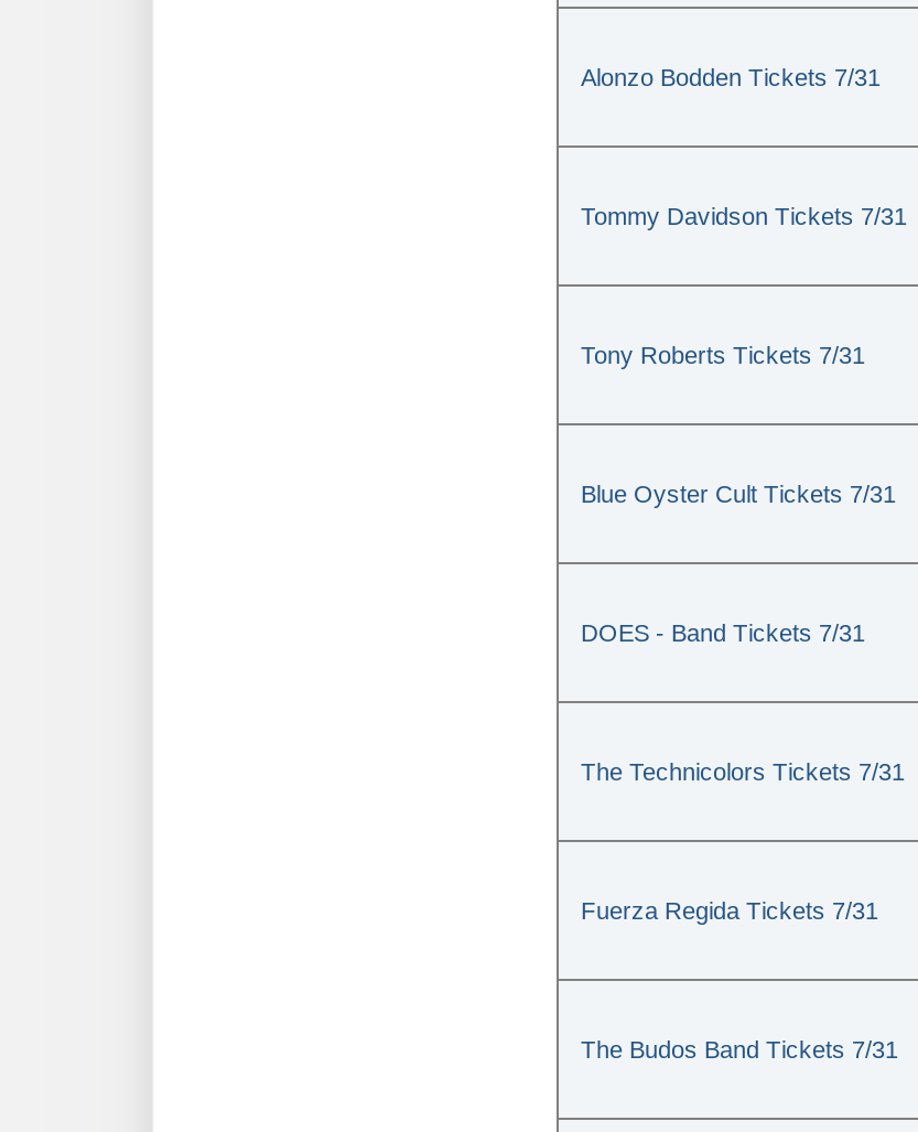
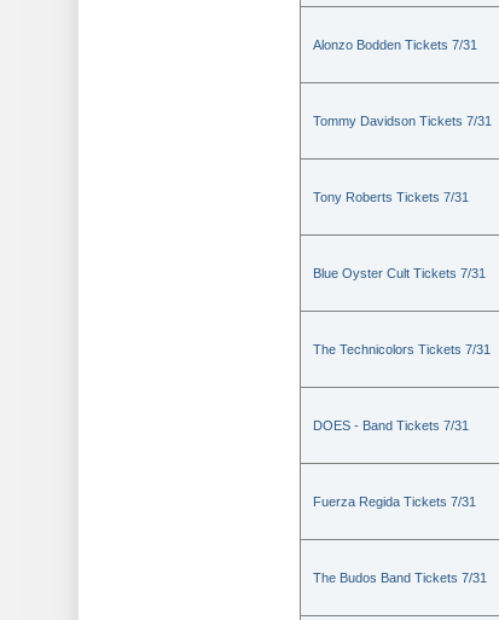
moved [581,620,865,646] -> [313,418,469,433]: DOES - Band Tickets 7/31
moved [581,759,905,785] -> [313,342,491,357]: The Technicolors Tickets 7/31

